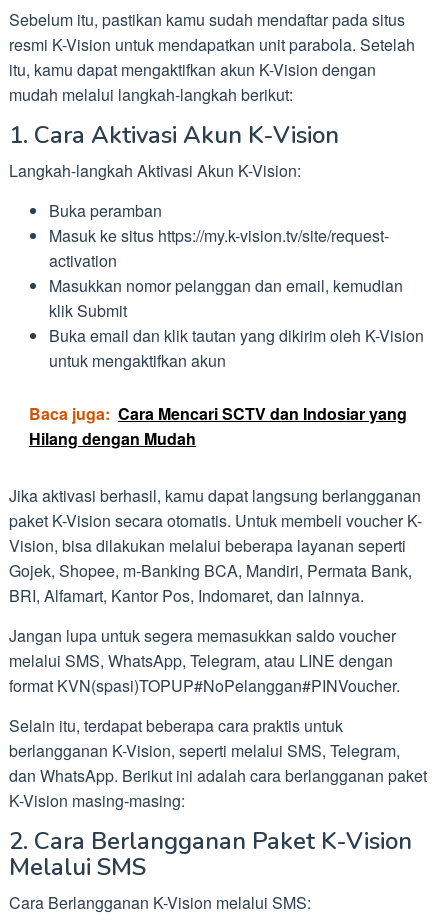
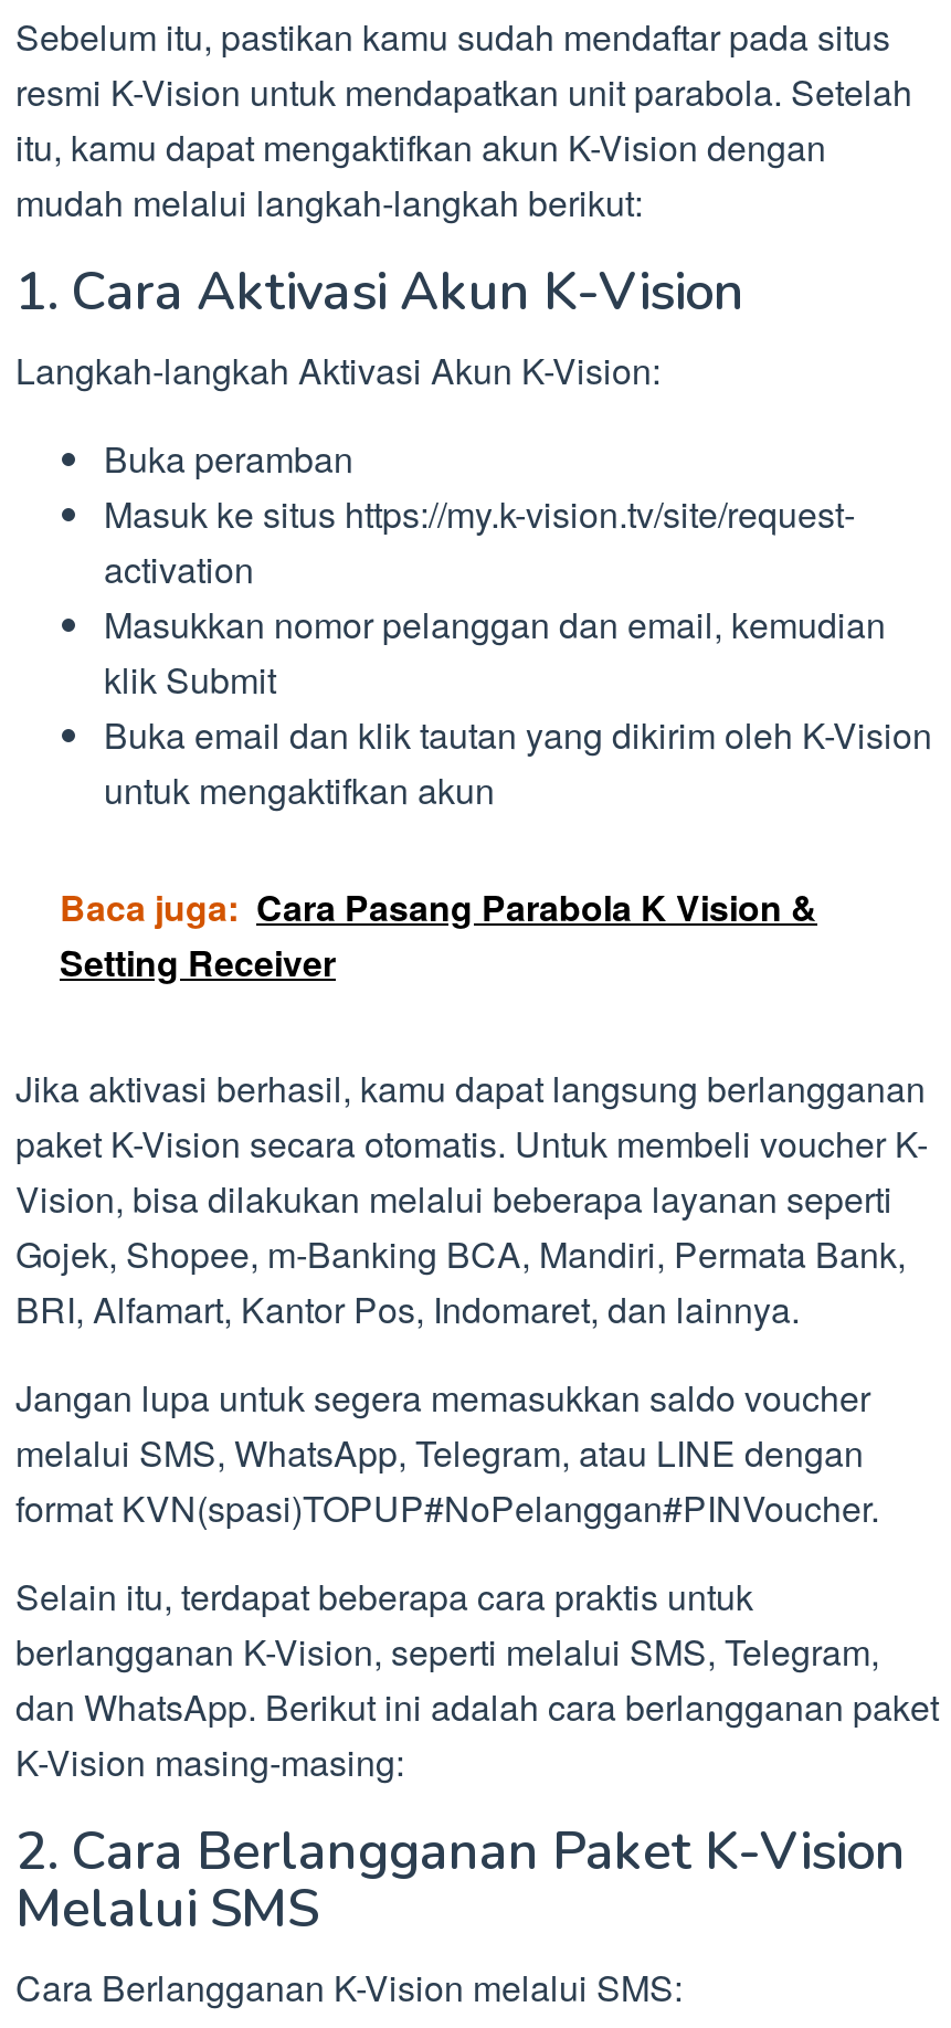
[29,402,407,450] Baca juga: Cara Mencari SCTV dan Indosiar yang | Hilang dengan Mudah -> [60,881,817,987] Baca juga: Cara Pasang Parabola K Vision & | Setting Receiver

